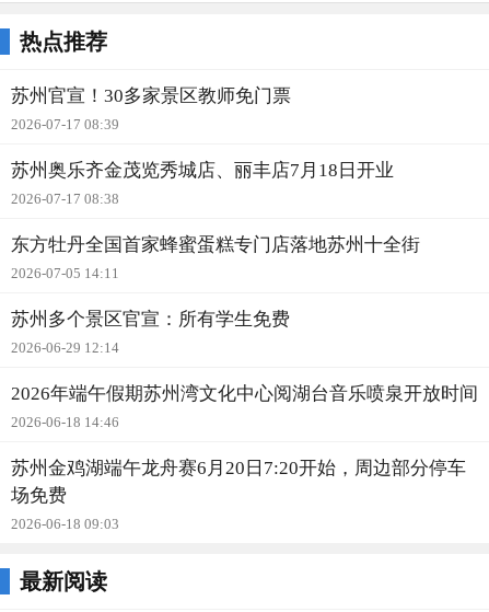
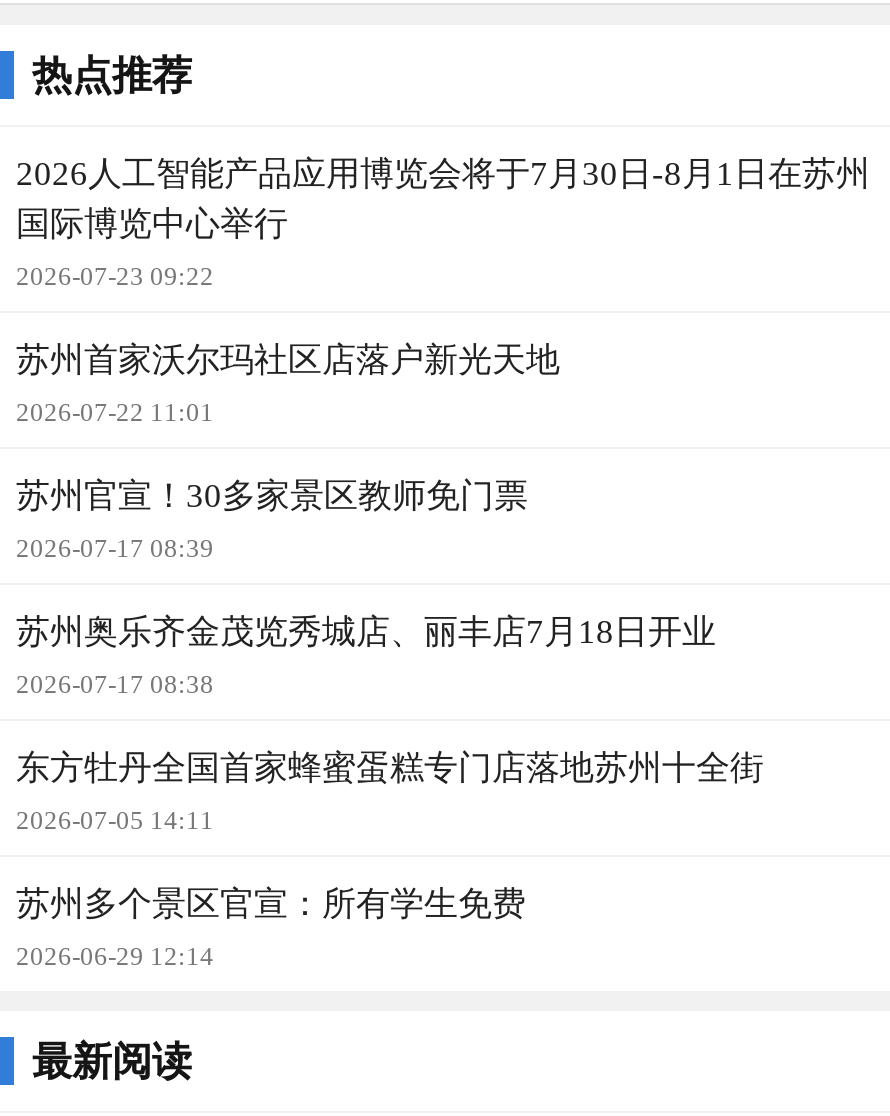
none -> [16,155,870,427] 2026人工智能产品应用博览会将于7月30日-8月1日在苏州 | 国际博览中心举行 | 2026-07-23 09:22 | 苏州首家沃尔玛社区店落户新光天地 | 2026-07-22 11:01
moved [11,85,420,356] -> [16,477,764,971]: 苏州官宣！30多家景区教师免门票 | 2026-07-17 08:39 | 苏州奥乐齐金茂览秀城店、丽丰店7月18日开业 | 2026-07-17 08:38 | 东方牡丹全国首家蜂蜜蛋糕专门店落地苏州十全街 | 2026-07-05 14:11 | 苏州多个景区官宣：所有学生免费 | 2026-06-29 12:14
[11,383,478,532] 2026年端午假期苏州湾文化中心阅湖台音乐喷泉开放时间 | 2026-06-18 14:46 | 苏州金鸡湖端午龙舟赛6月20日7:20开始，周边部分停车 | 场免费 | 2026-06-18 09:03 -> none

